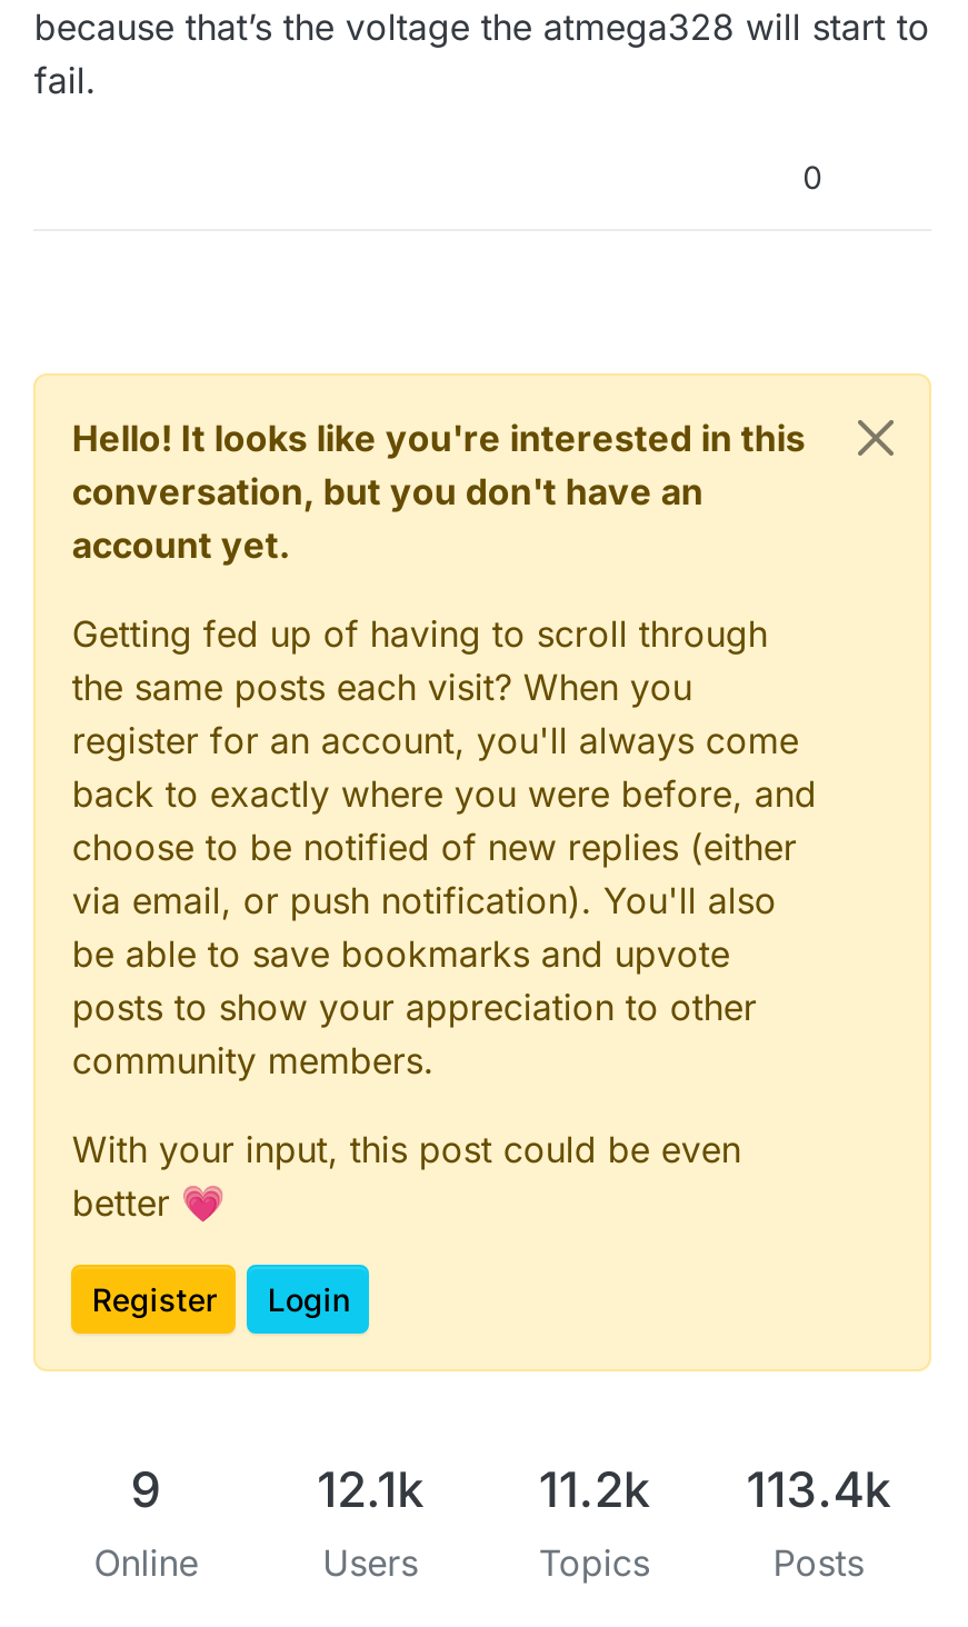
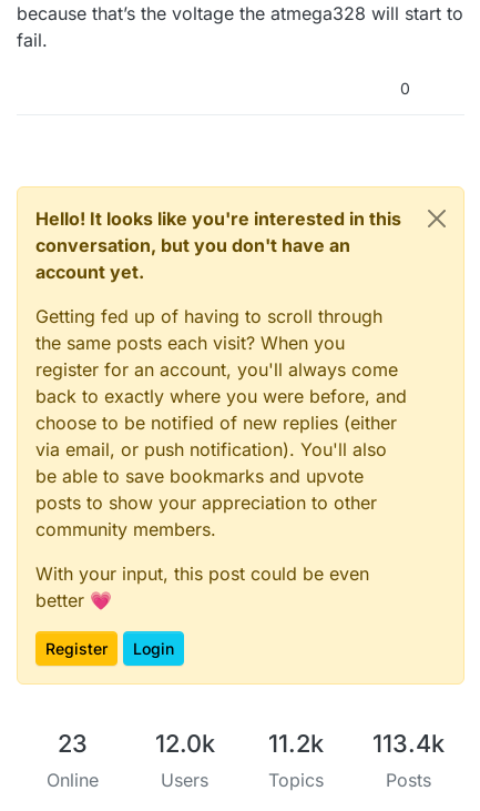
[131,1461,162,1519] 9 -> [58,729,88,758] 23
[317,1461,891,1519] 12.1k 11.2k 113.4k -> [155,729,444,758] 12.0k 11.2k 113.4k

